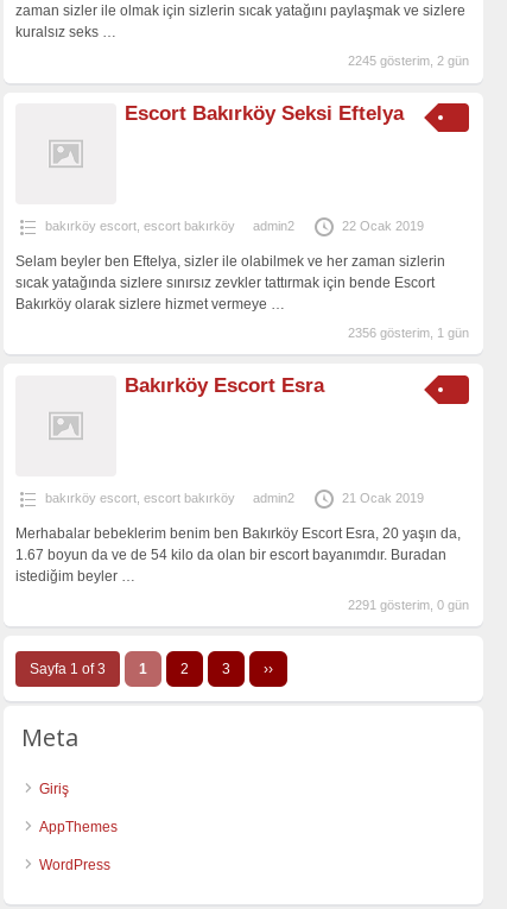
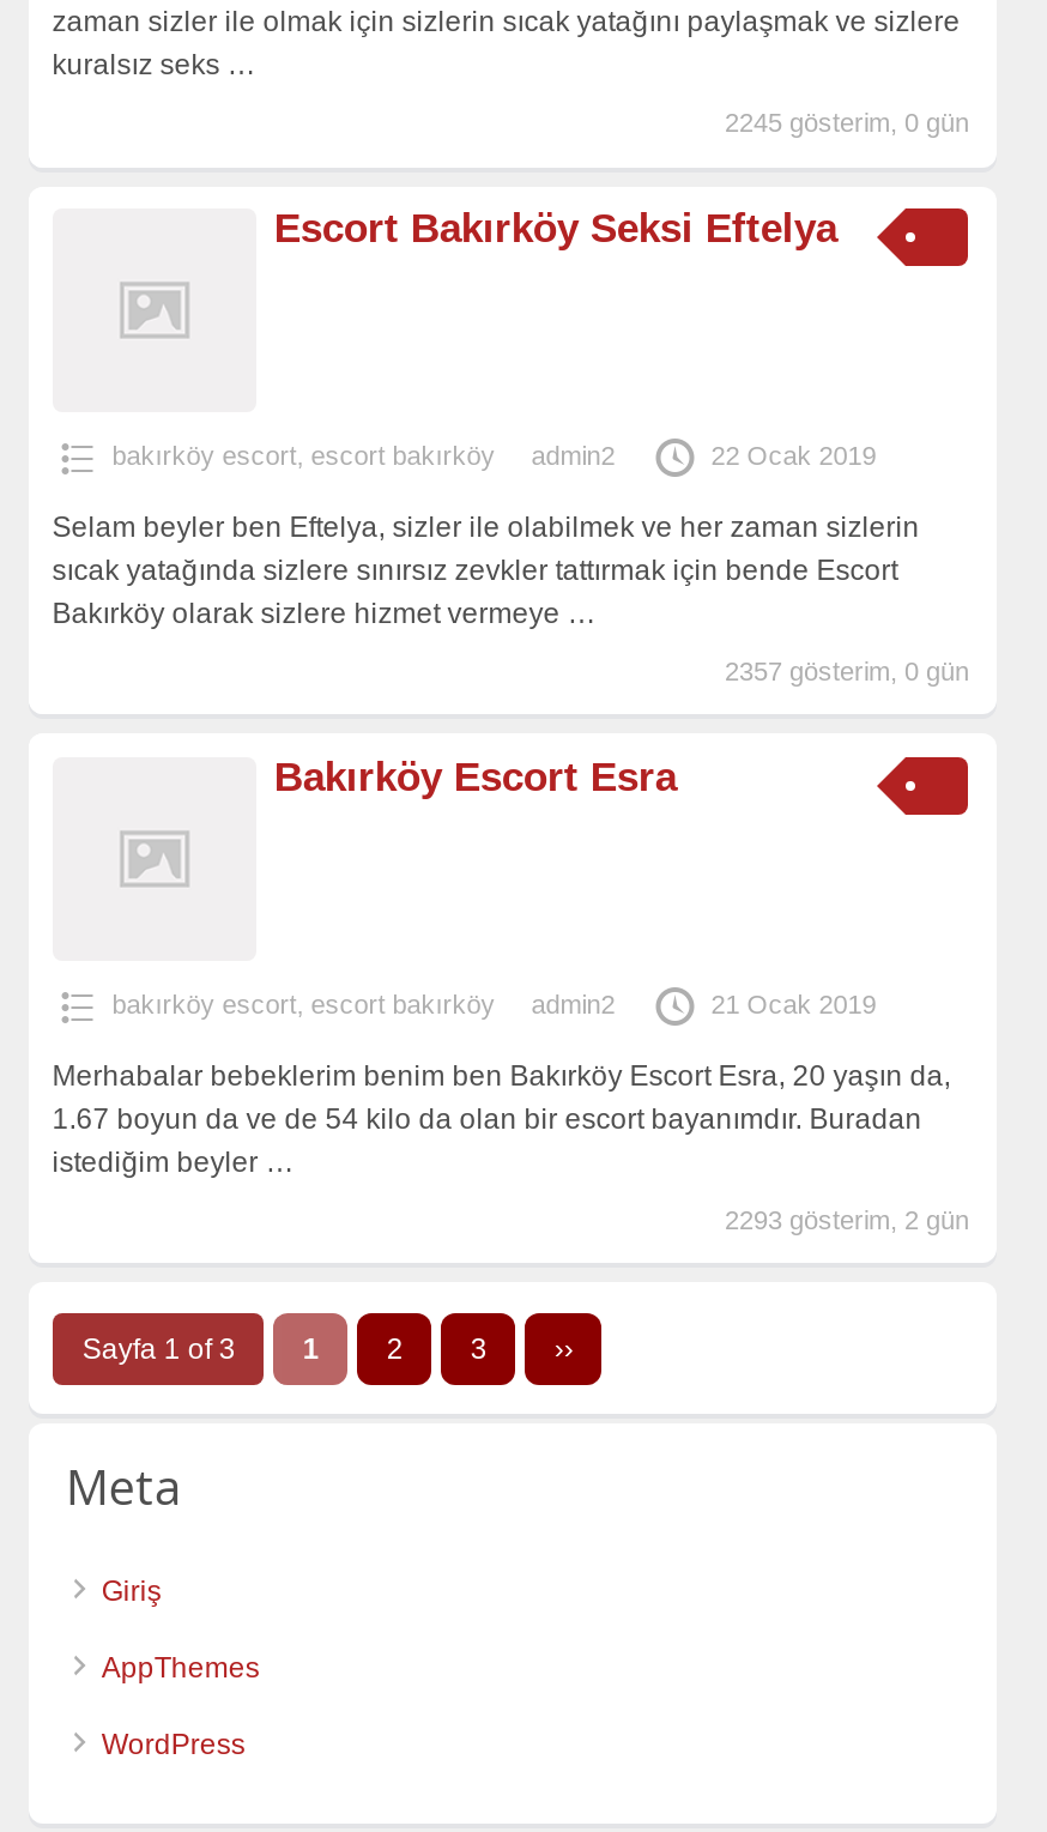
[348,54,469,68] 2245 gösterim, 2 gün -> [725,109,969,138] 2245 gösterim, 0 gün
[348,326,469,340] 2356 gösterim, 1 gün -> [725,657,969,686] 2357 gösterim, 0 gün
[348,597,469,612] 2291 gösterim, 0 gün -> [725,1205,969,1234] 2293 gösterim, 2 gün

